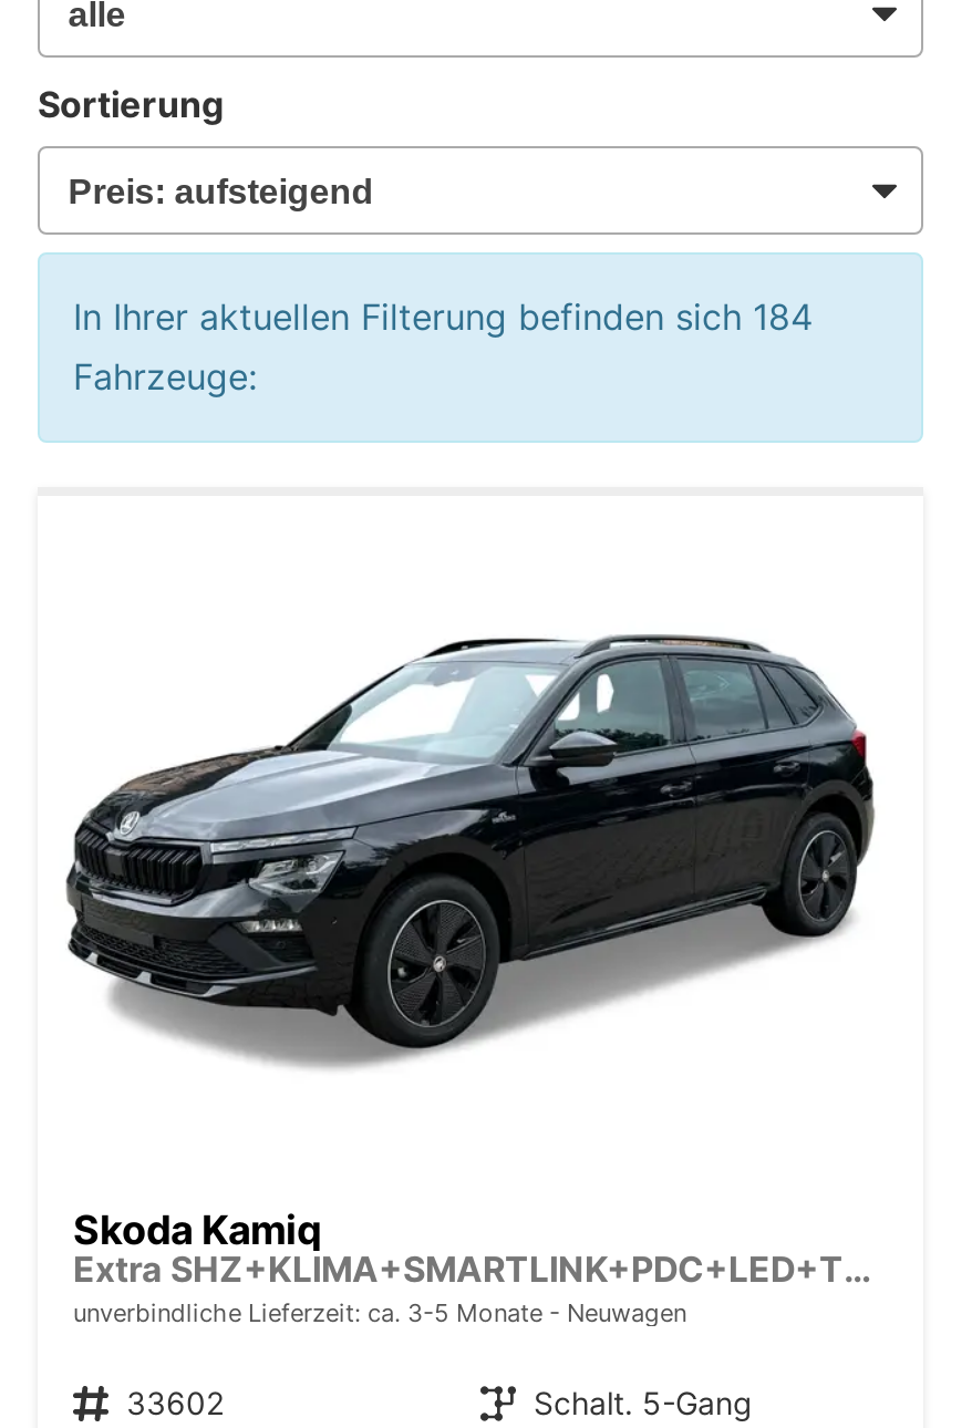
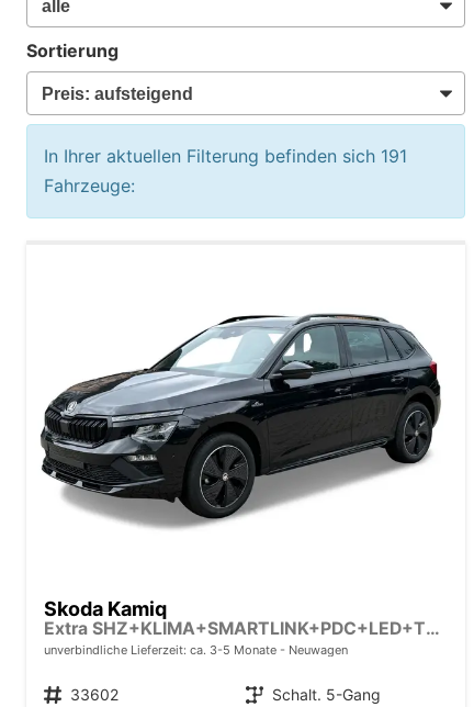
[73,294,813,338] In Ihrer aktuellen Filterung befinden sich 184 -> [44,144,407,166] In Ihrer aktuellen Filterung befinden sich 191

